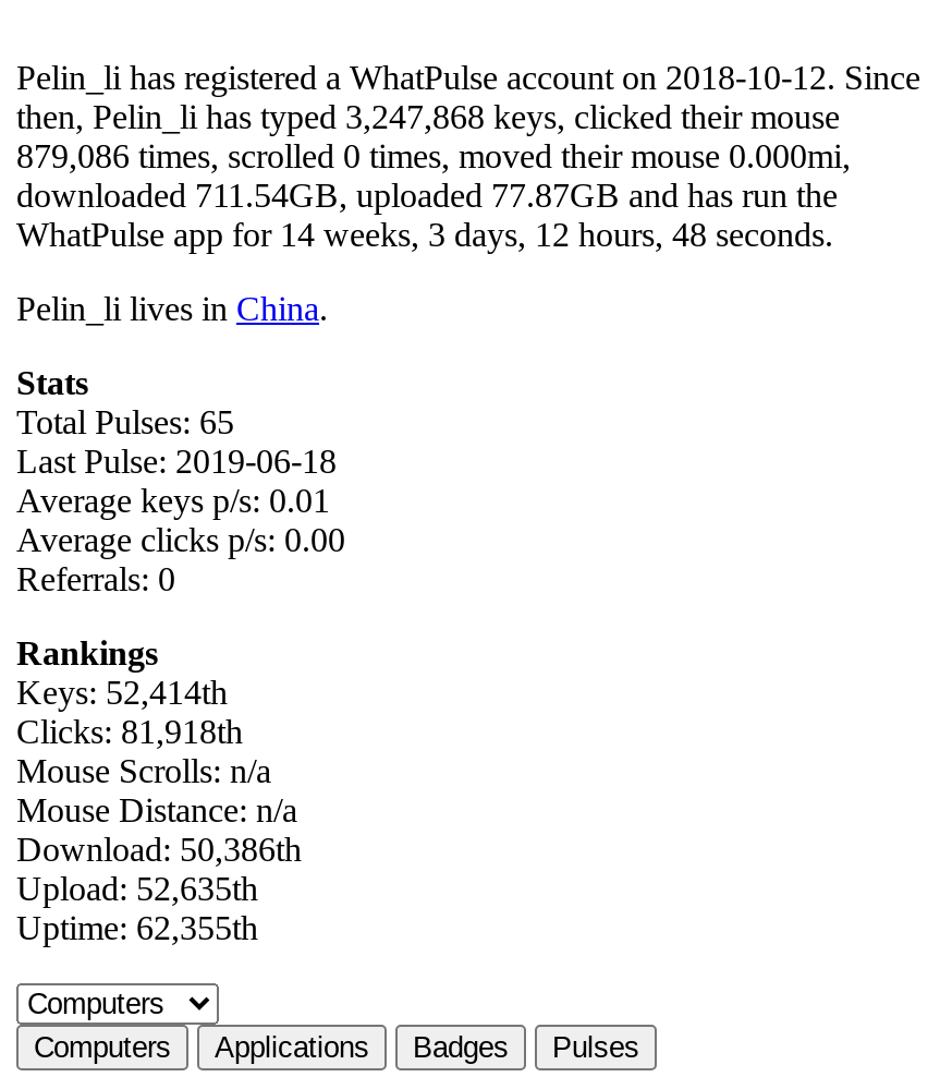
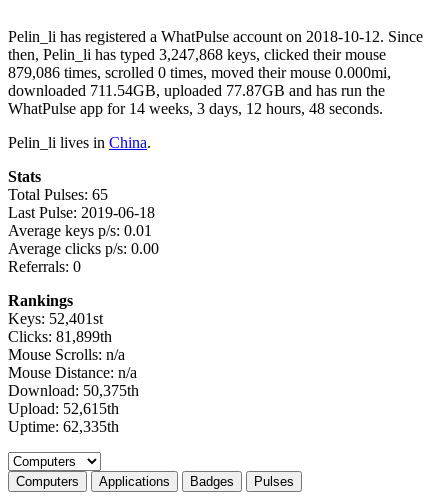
[16,673,228,711] Keys: 52,414th -> [8,310,103,327] Keys: 52,401st
[16,713,243,750] Clicks: 81,918th -> [8,328,112,345] Clicks: 81,899th
[16,830,302,867] Download: 50,386th -> [8,382,139,399] Download: 50,375th
[16,870,258,907] Upload: 52,635th -> [8,400,119,417] Upload: 52,615th
[16,909,258,946] Uptime: 62,355th -> [8,418,119,435] Uptime: 62,335th

